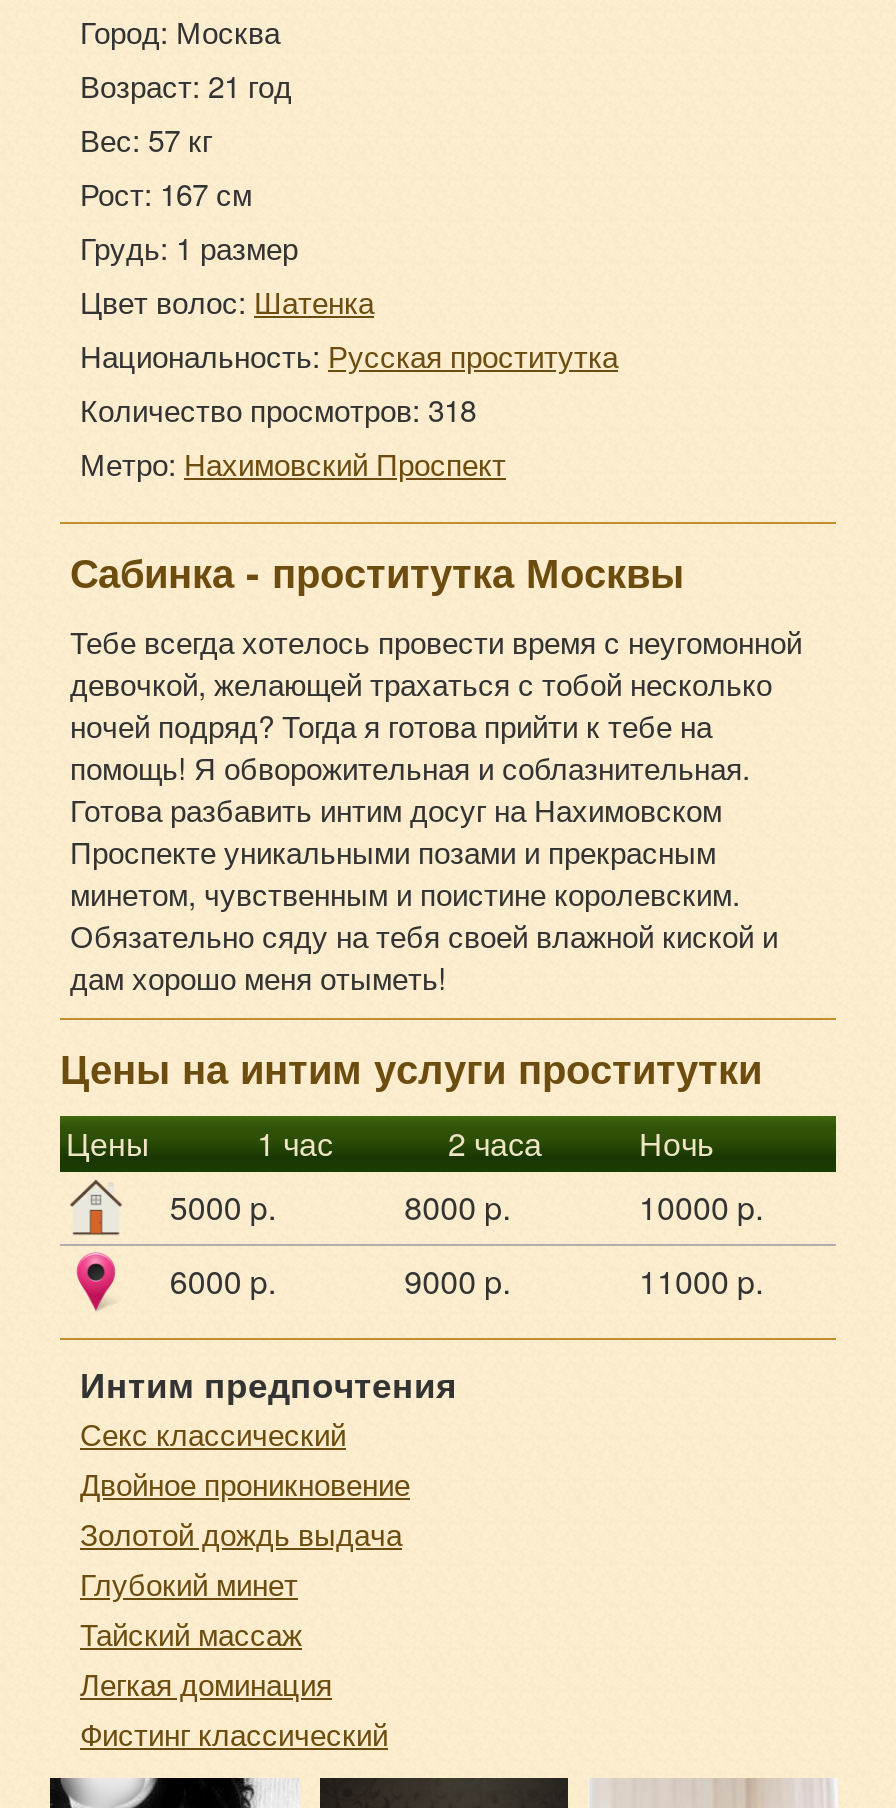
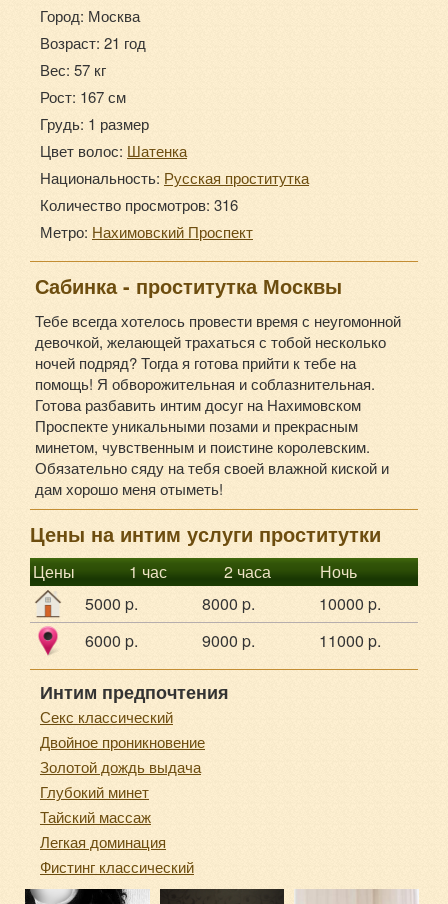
[80,387,476,429] Количество просмотров: 318 -> [40,194,238,215] Количество просмотров: 316

